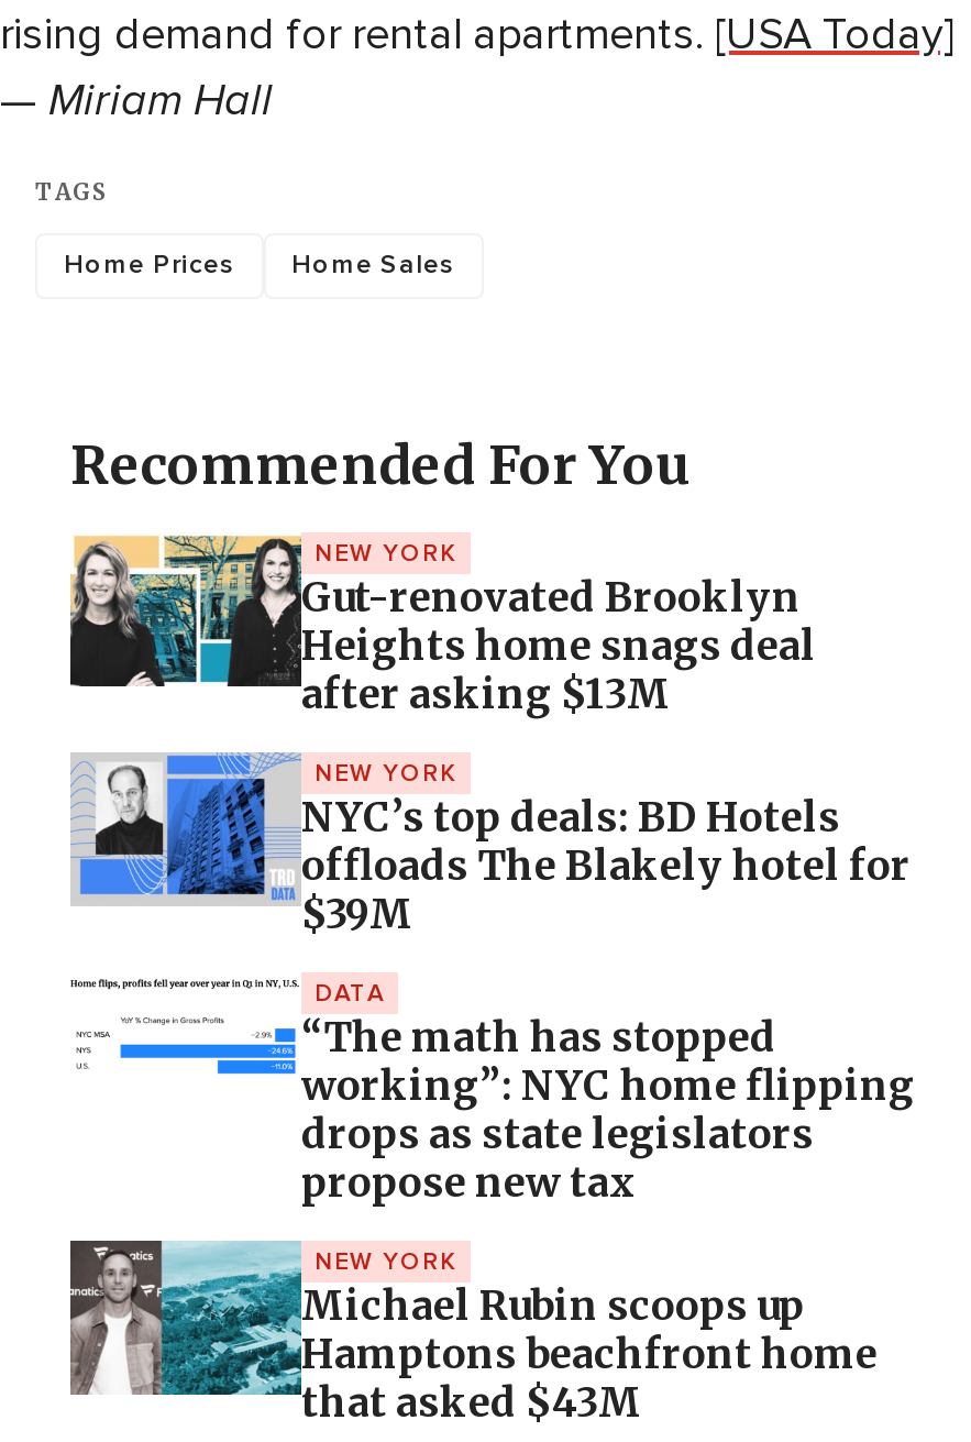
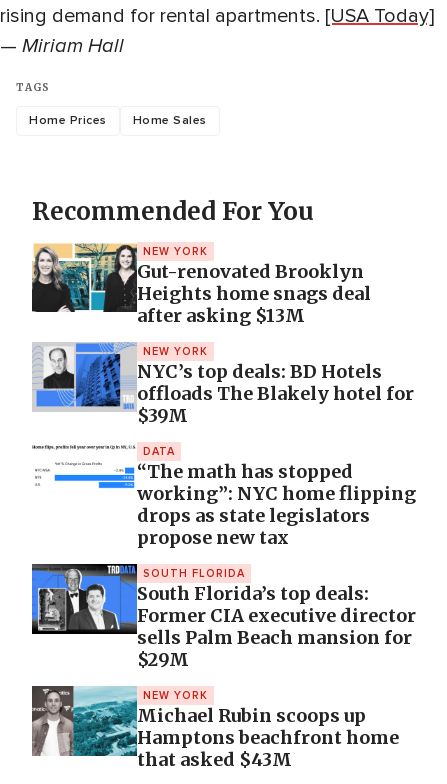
none -> [31,563,416,671] [image] | SOUTH FLORIDA | South Florida’s top deals: | Former CIA executive director | sells Palm Beach mansion for | $29M

